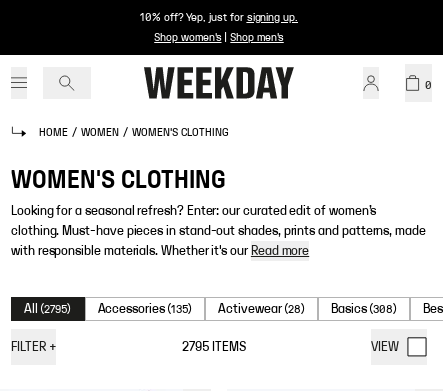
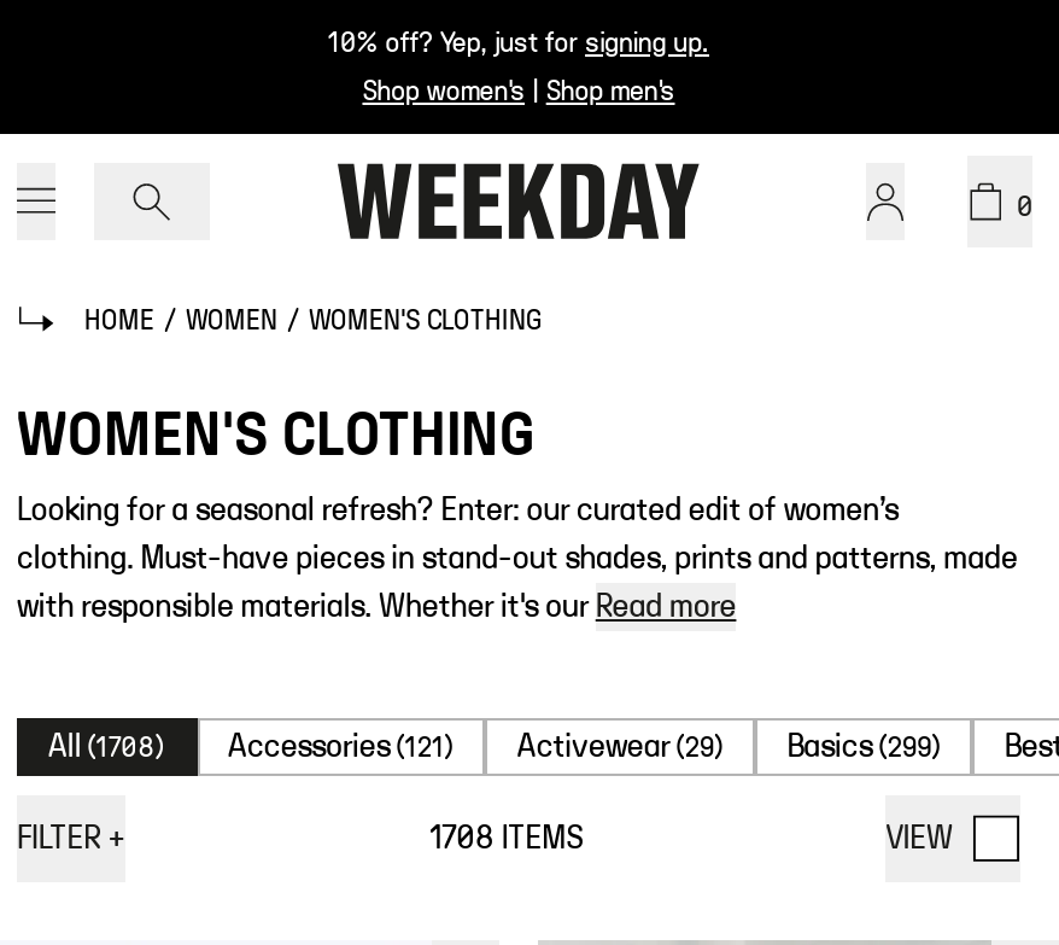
[24,302,71,316] All (2795) -> [48,730,165,764] All (1708)
[97,302,192,316] Accessories (135) -> [228,730,454,764] Accessories (121)
[218,302,305,316] Activewear (28) -> [517,730,724,764] Activewear (29)
[331,302,397,316] Basics (308) -> [787,730,942,764] Basics (299)
[182,340,245,354] 2795 ITEMS -> [430,822,583,856] 1708 ITEMS

